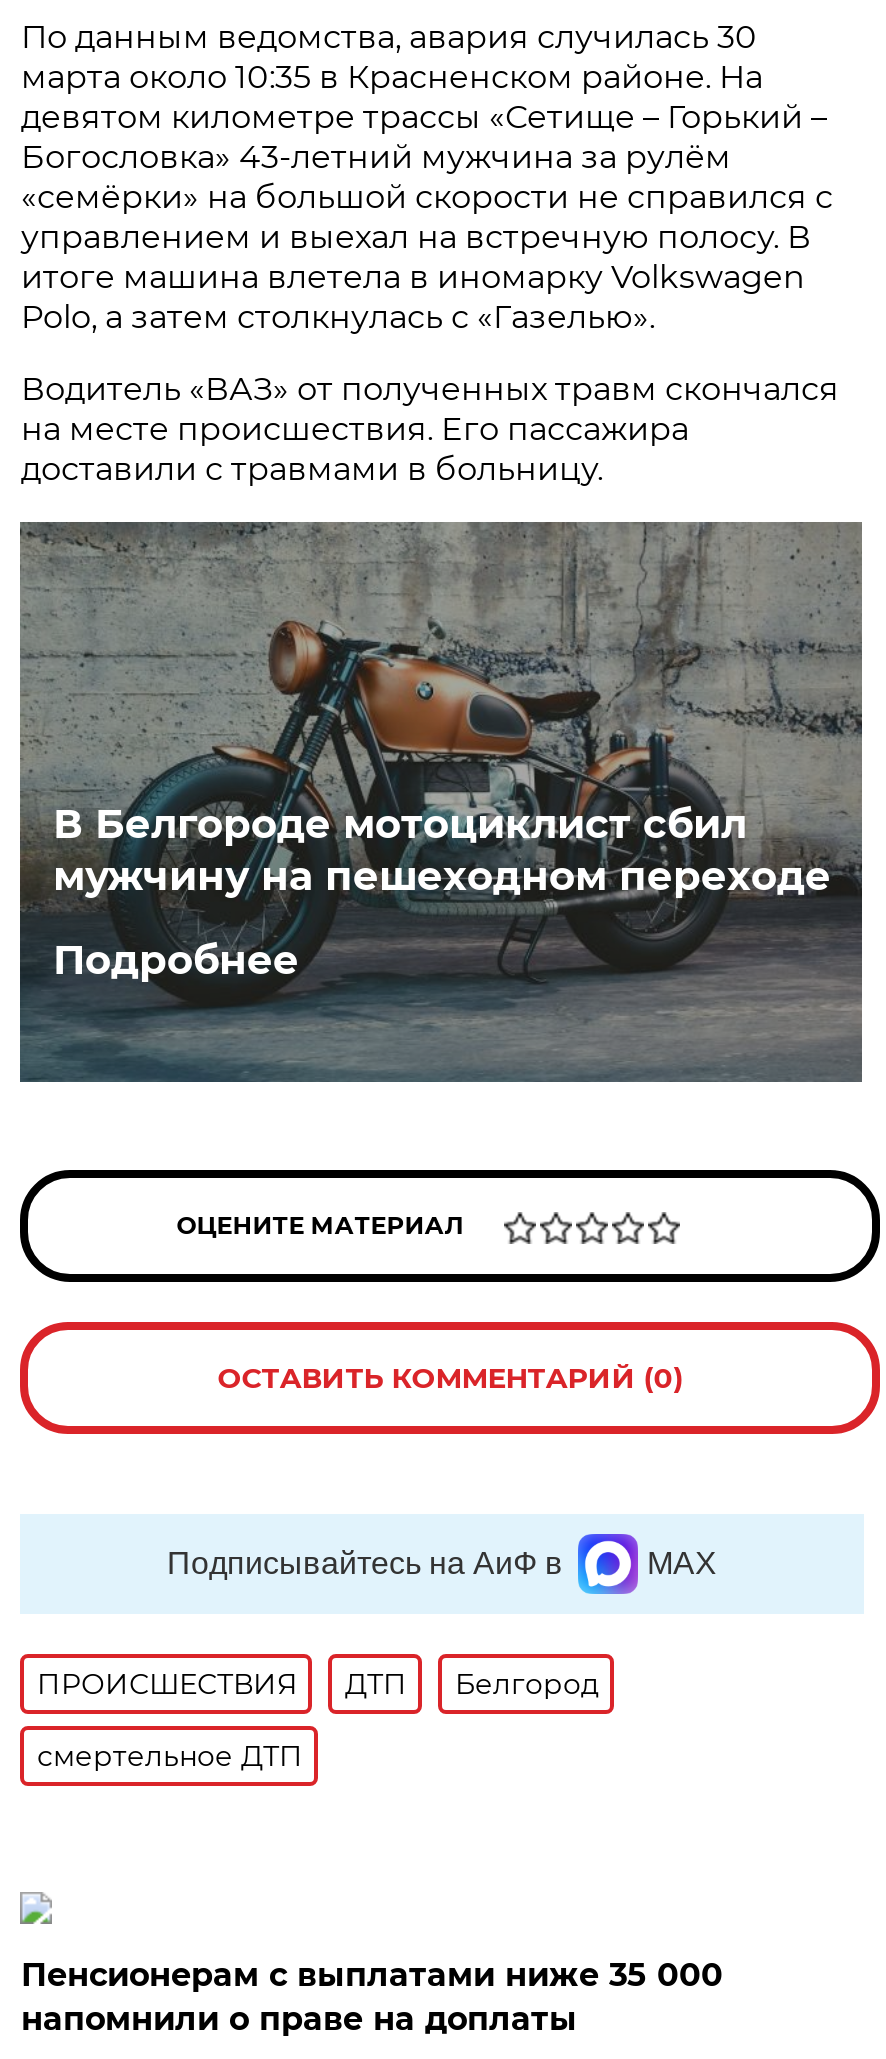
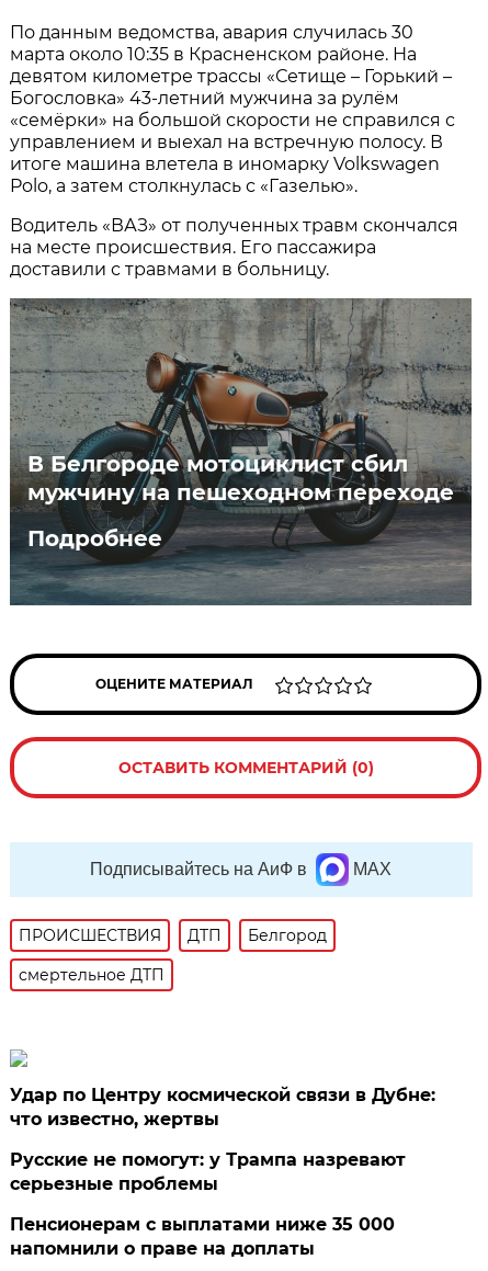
none -> [10,1085,436,1194] Удар по Центру космической связи в Дубне: | что известно, жертвы | Русские не помогут: у Трампа назревают | серьезные проблемы

